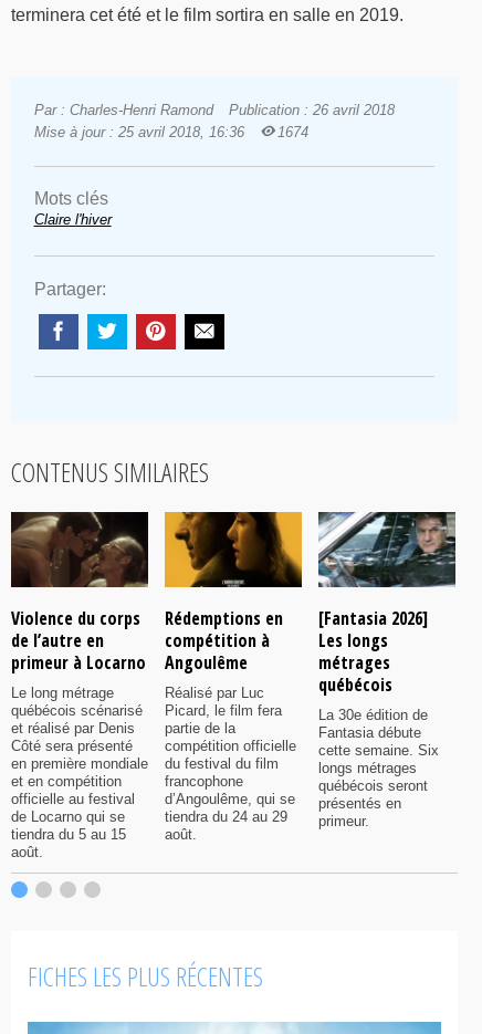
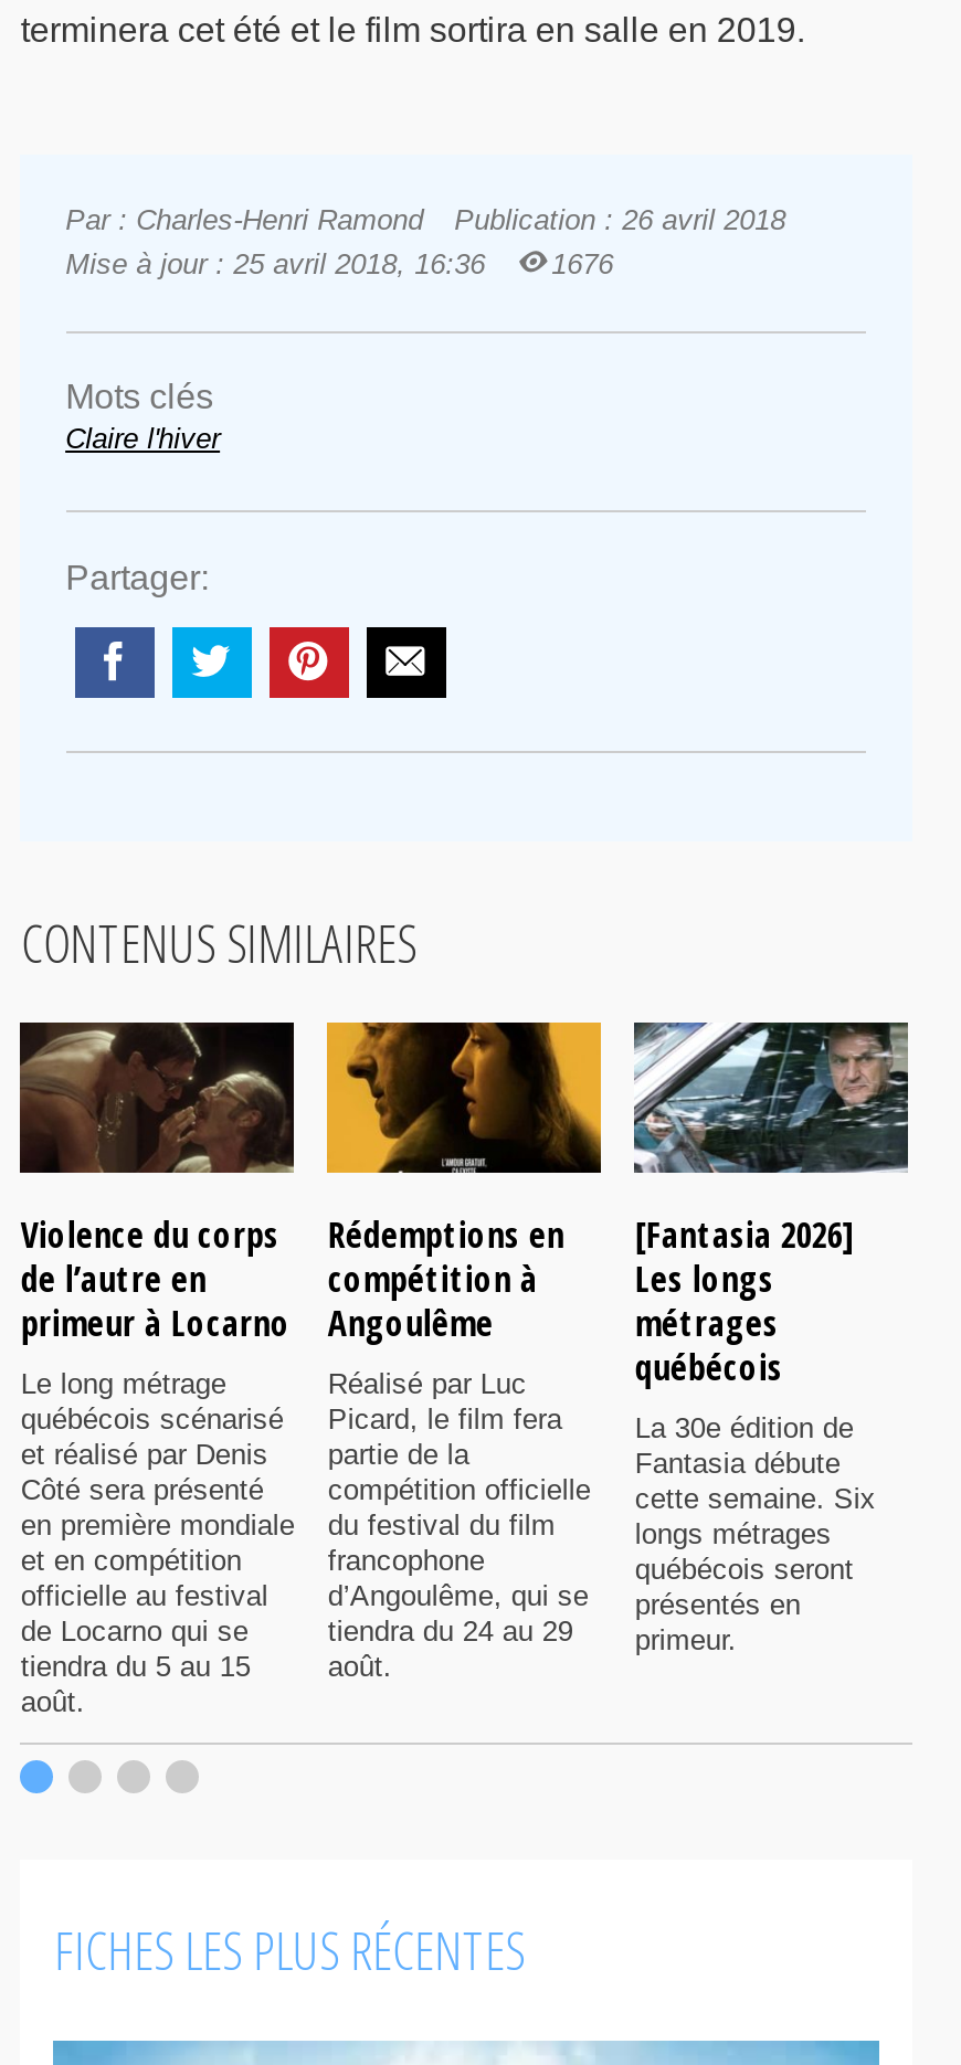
[277,124,308,141] 1674 -> [551,248,613,281] 1676

